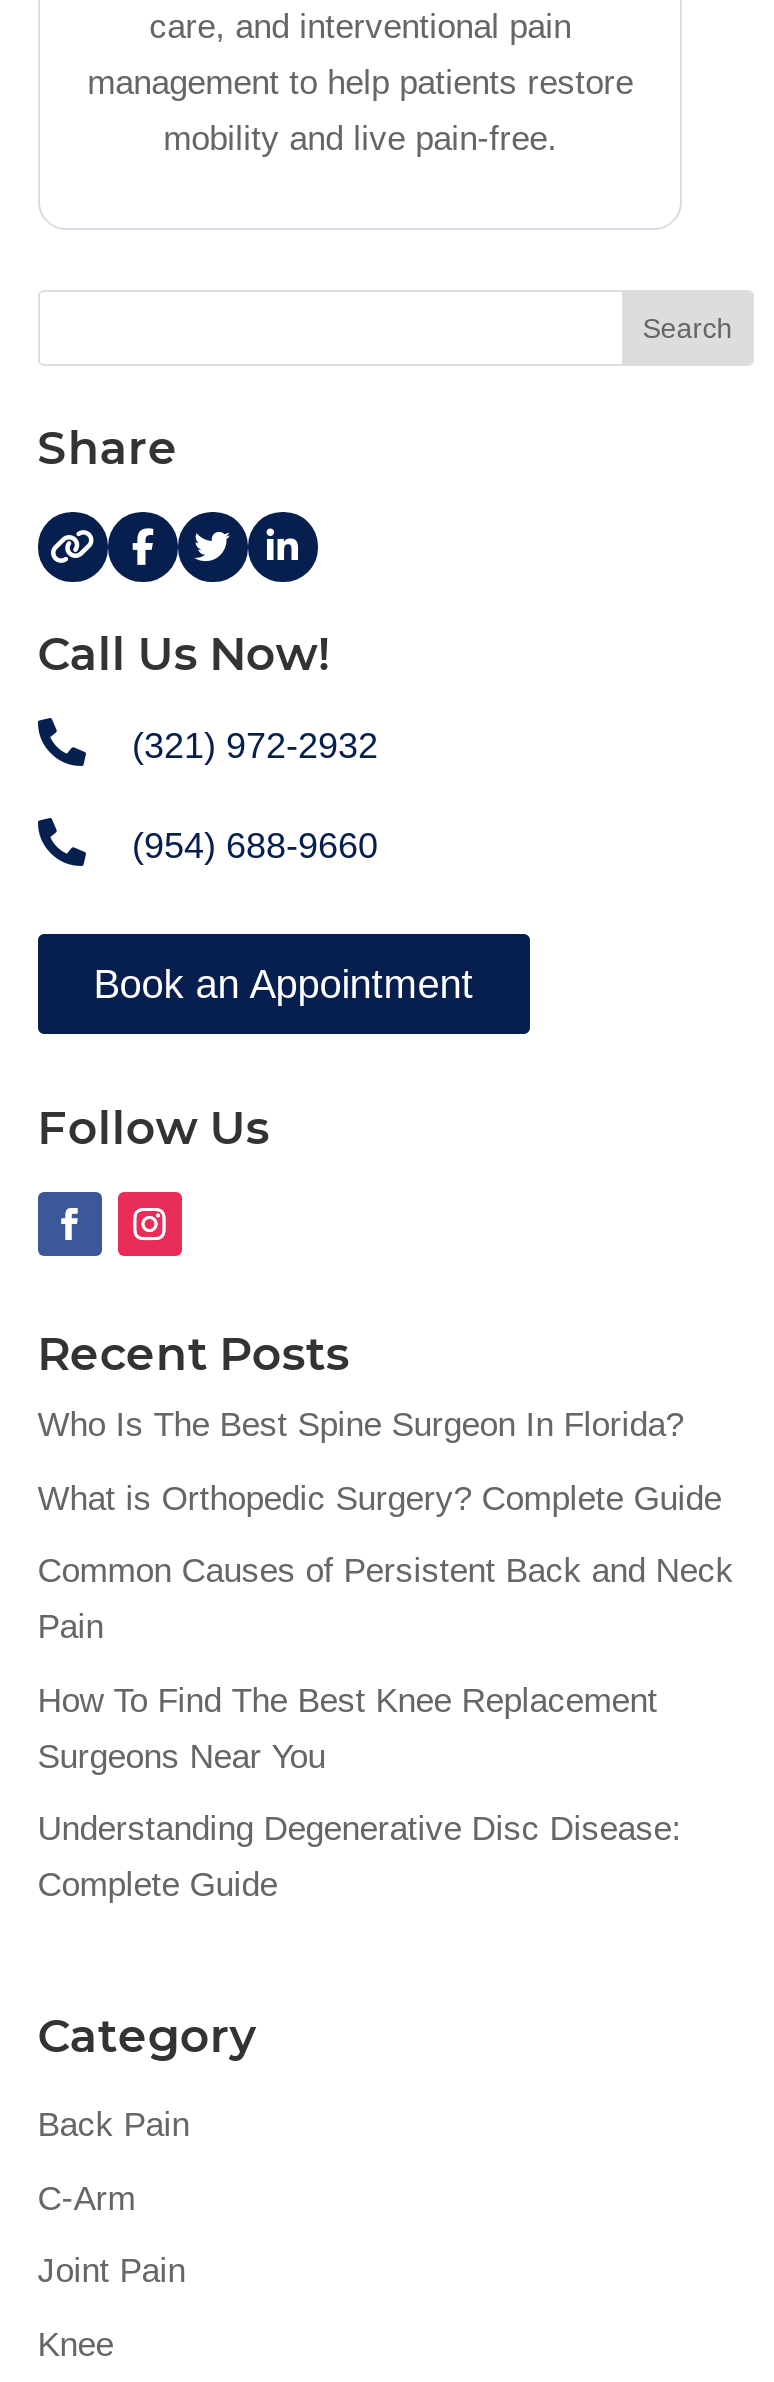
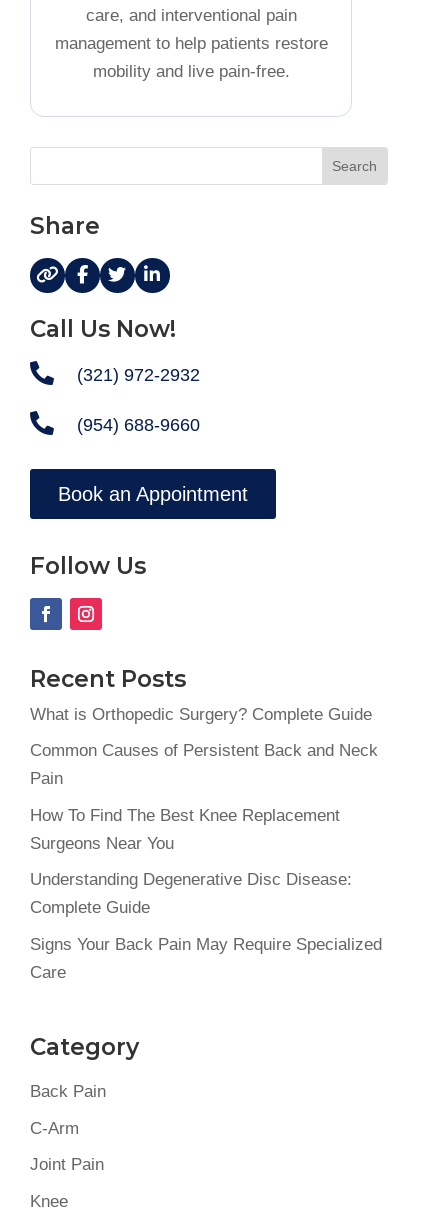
[38,1407,684,1445] Who Is The Best Spine Surgeon In Florida? -> none
moved [38,1480,734,1905] -> [30,705,378,917]: What is Orthopedic Surgery? Complete Guide | Common Causes of Persistent Back and Neck | Pain | How To Find The Best Knee Replacement | Surgeons Near You | Understanding Degenerative Disc Disease: | Complete Guide
none -> [30,935,382,982] Signs Your Back Pain May Require Specialized | Care

